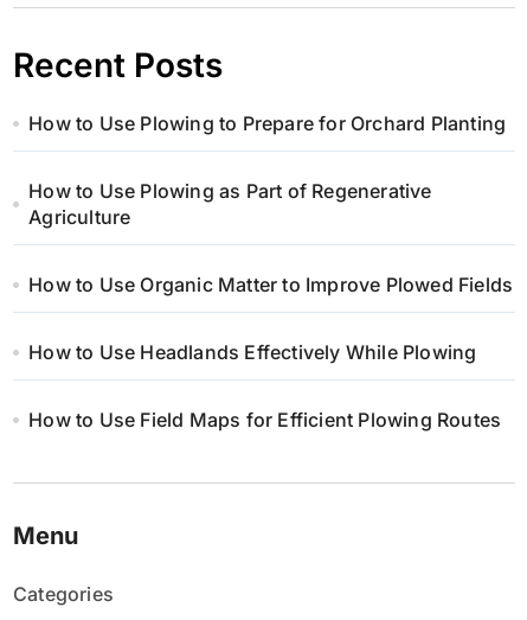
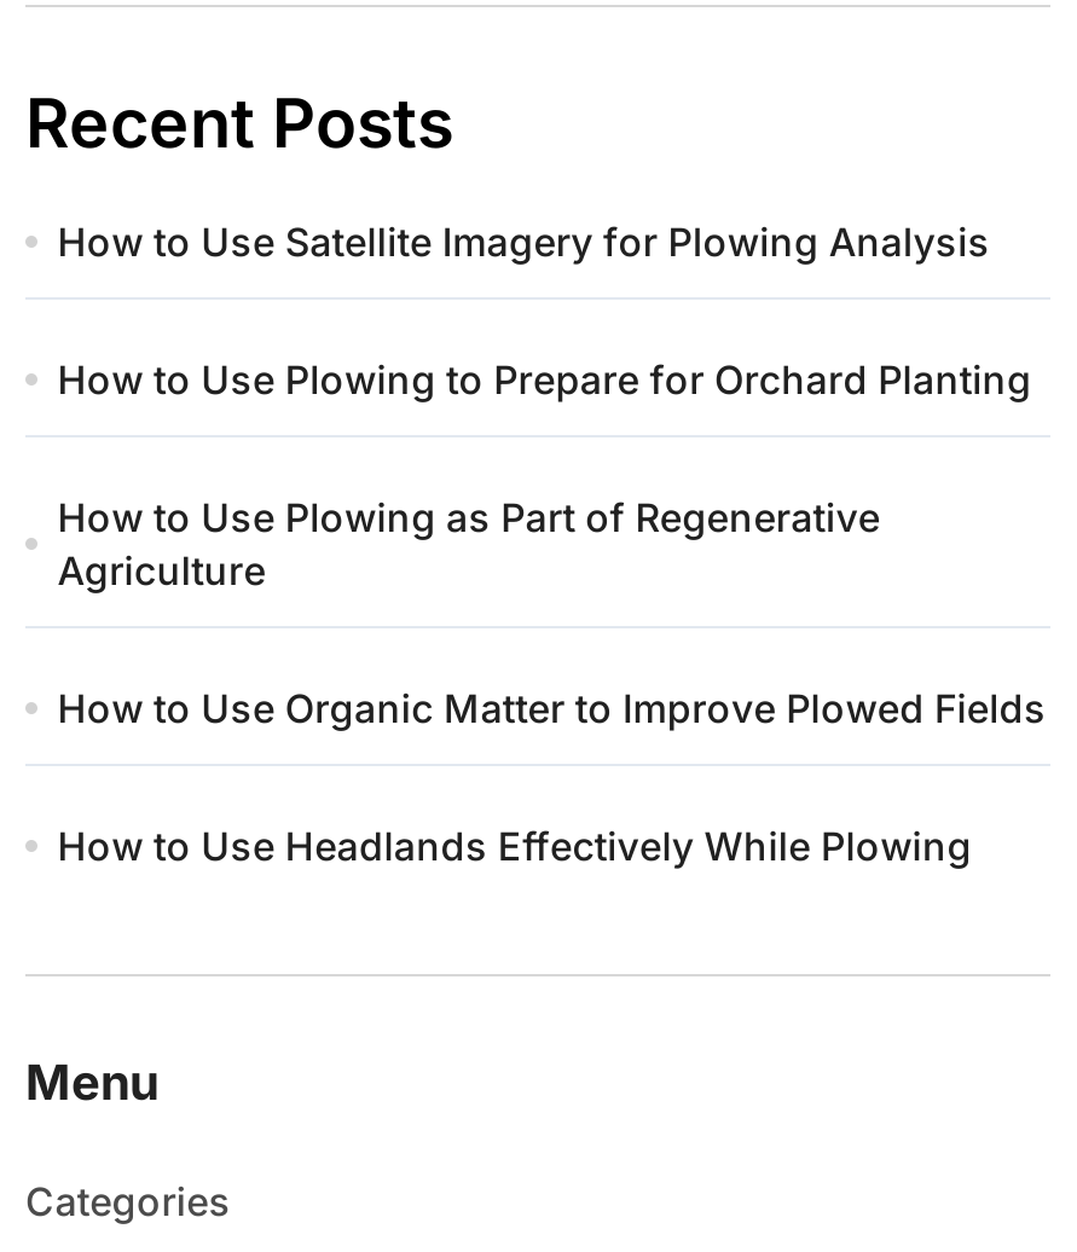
none -> [57,218,990,266] How to Use Satellite Imagery for Plowing Analysis
moved [29,111,513,364] -> [57,355,1046,870]: How to Use Plowing to Prepare for Orchard Planting | How to Use Plowing as Part of Regenerative | Agriculture | How to Use Organic Matter to Improve Plowed Fields | How to Use Headlands Effectively While Plowing
[29,408,501,432] How to Use Field Maps for Efficient Plowing Routes -> none

